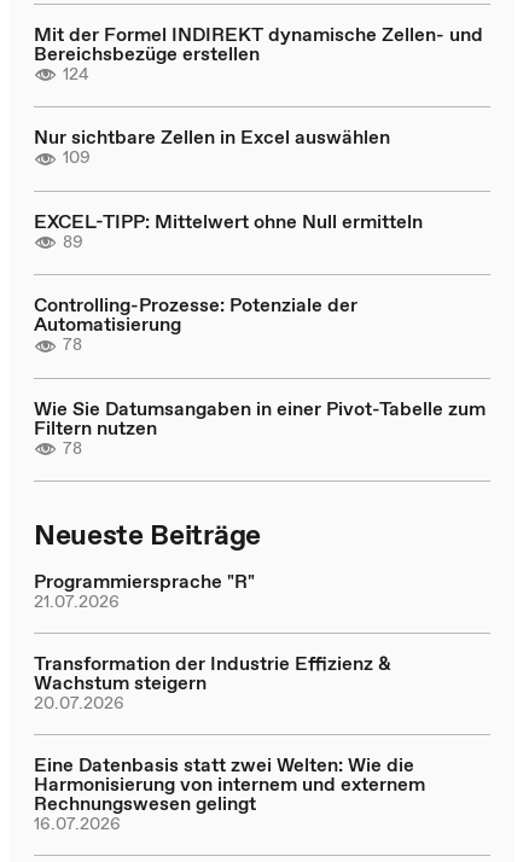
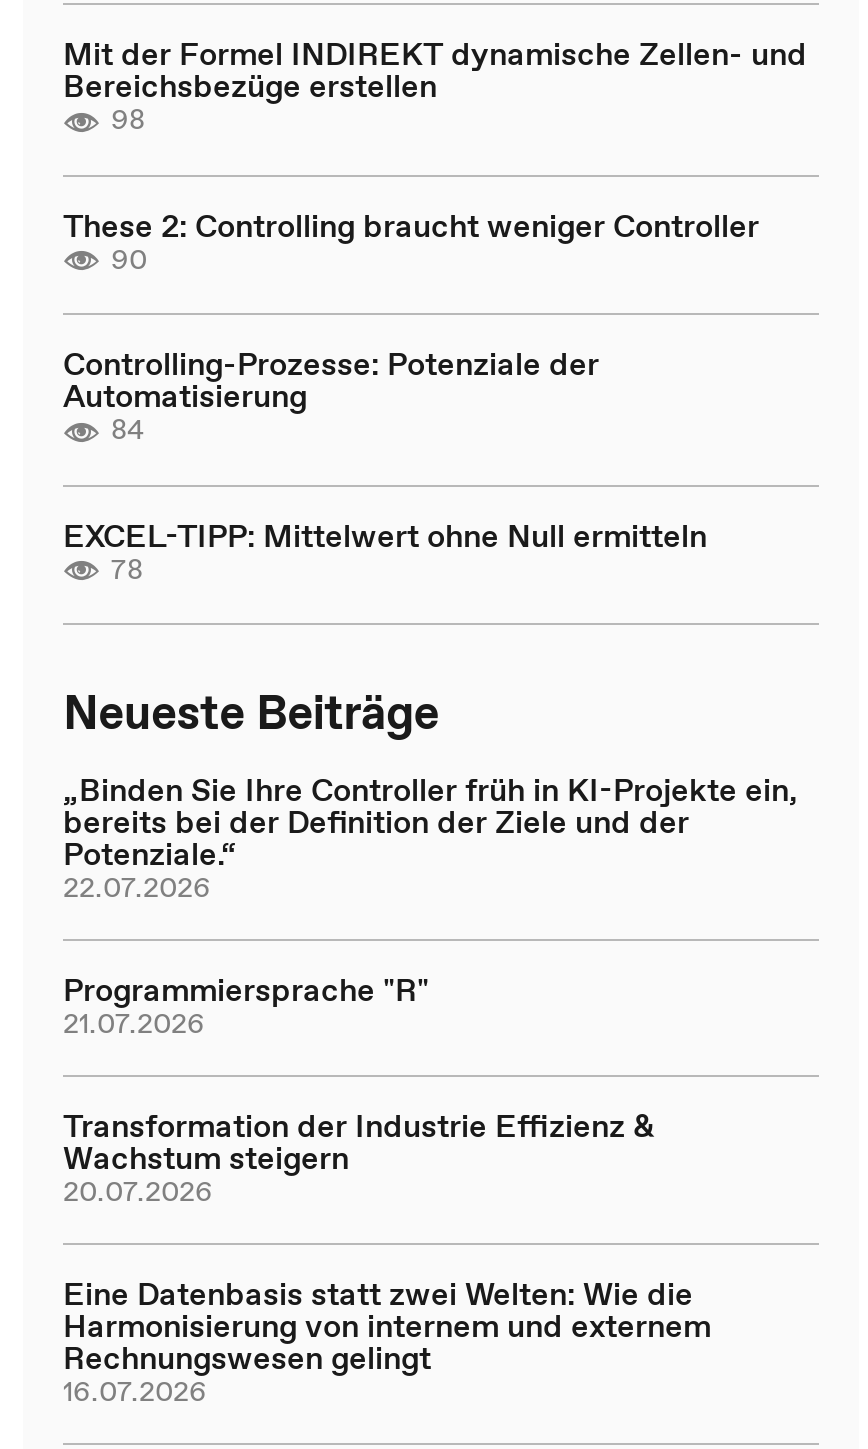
[34,61,390,253] 124 | Nur sichtbare Zellen in Excel auswählen | 109 | 89 -> [63,99,759,278] 98 | These 2: Controlling braucht weniger Controller | 90
moved [34,207,423,234] -> [63,512,707,556]: EXCEL-TIPP: Mittelwert ohne Null ermitteln
moved [34,291,357,337] -> [63,341,599,417]: Controlling-Prozesse: Potenziale der | Automatisierung
[63,332,82,356] 78 -> [111,409,145,449] 84
[34,394,486,440] Wie Sie Datumsangaben in einer Pivot-Tabelle zum | Filtern nutzen -> none
moved [34,435,261,554] -> [63,548,439,745]: 78 | Neueste Beiträge
none -> [63,767,797,907] „Binden Sie Ihre Controller früh in KI-Projekte ein, | bereits bei der Definition der Ziele und der | Potenziale.“ | 22.07.2026

